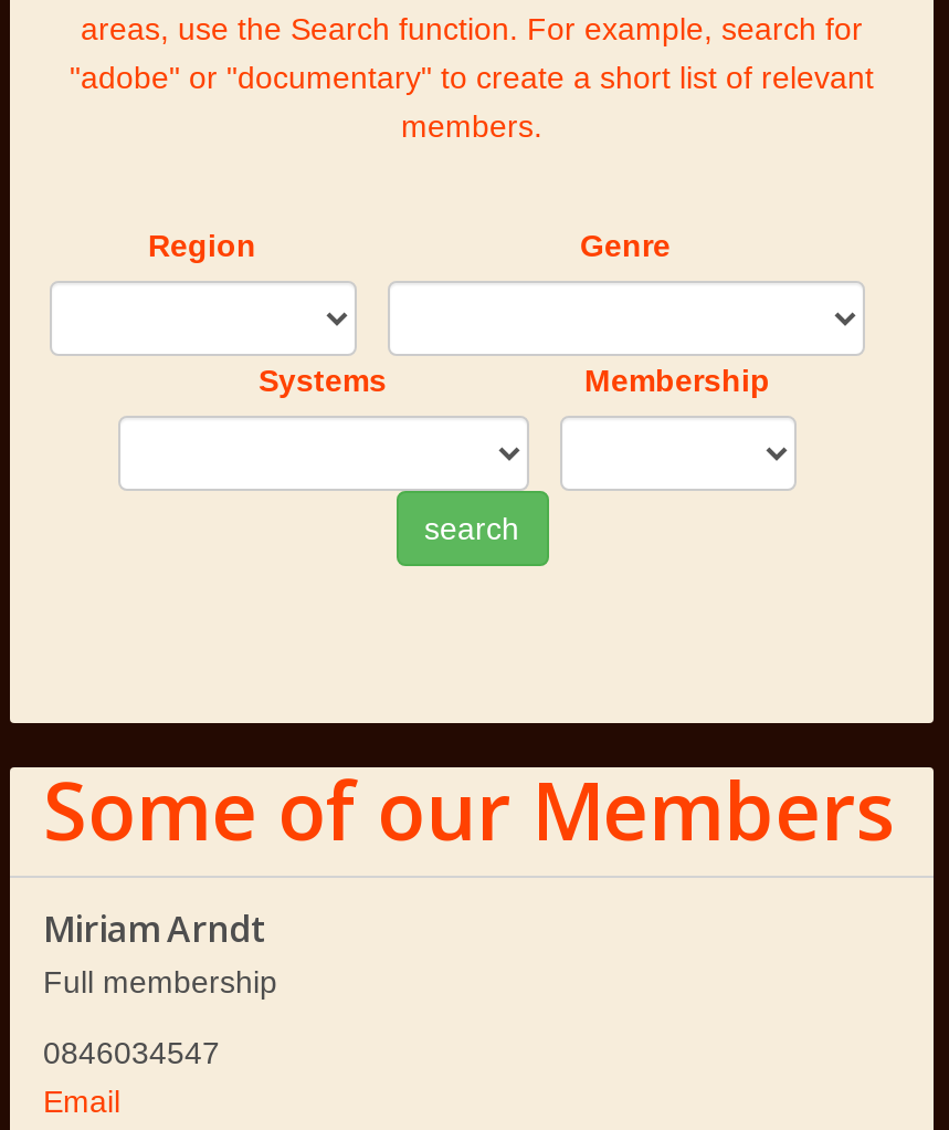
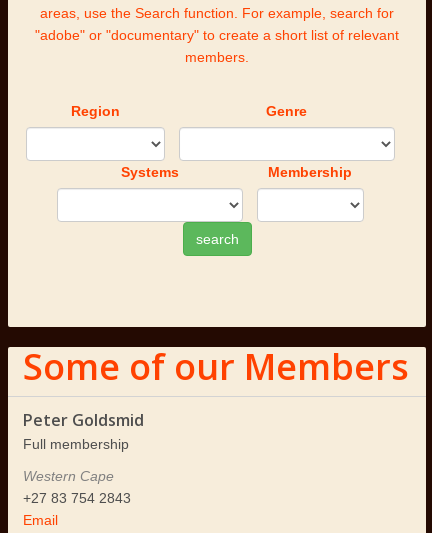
[43,904,268,953] Miriam Arndt -> [23,409,144,431] Peter Goldsmid
[43,1035,220,1070] 0846034547 -> [23,468,131,506] Western Cape | +27 83 754 2843

